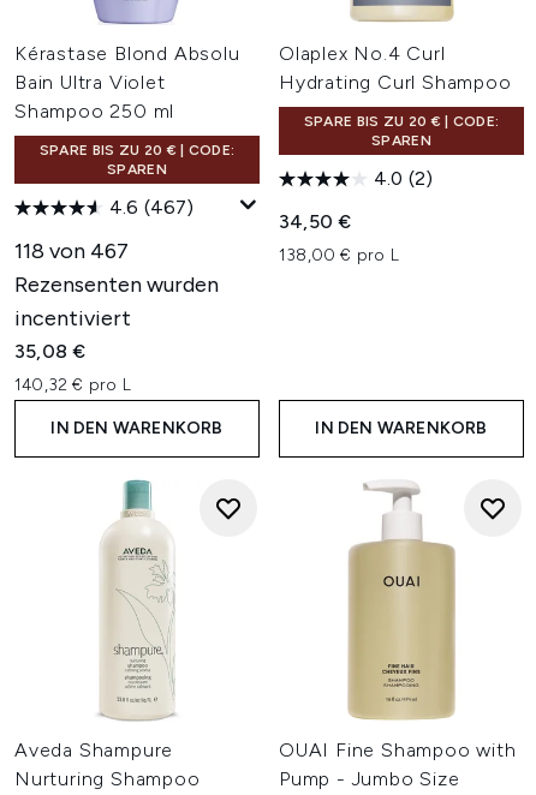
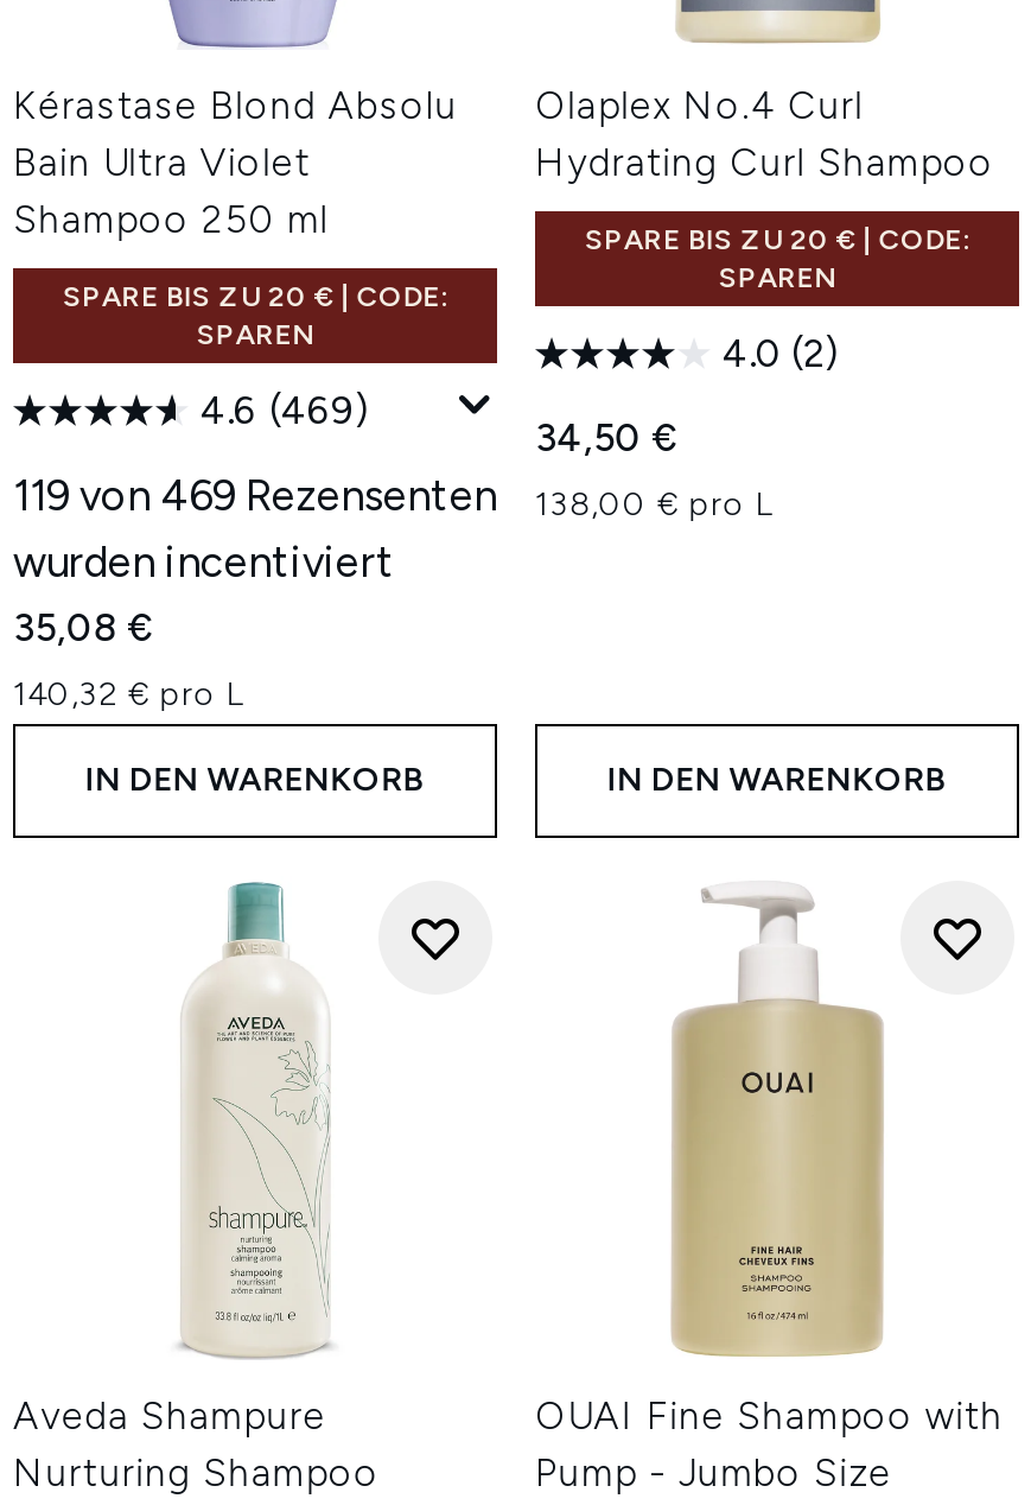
[109,196,193,219] 4.6 (467) -> [201,387,369,432] 4.6 (469)
[14,238,219,331] 118 von 467 | Rezensenten wurden | incentiviert -> [13,470,497,589] 119 von 469 Rezensenten | wurden incentiviert

